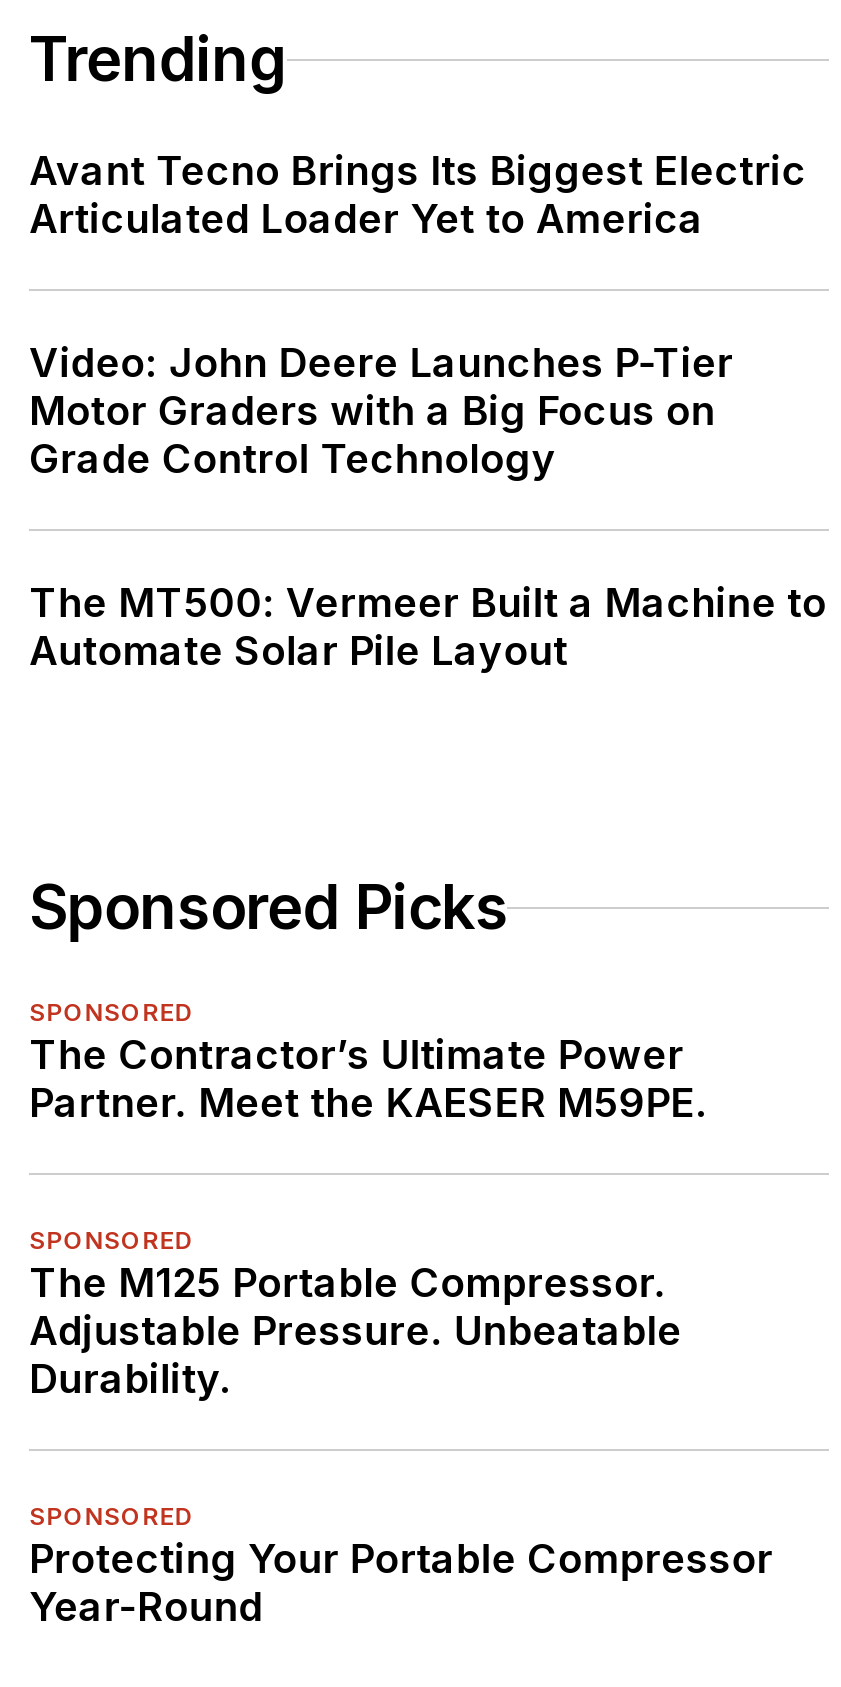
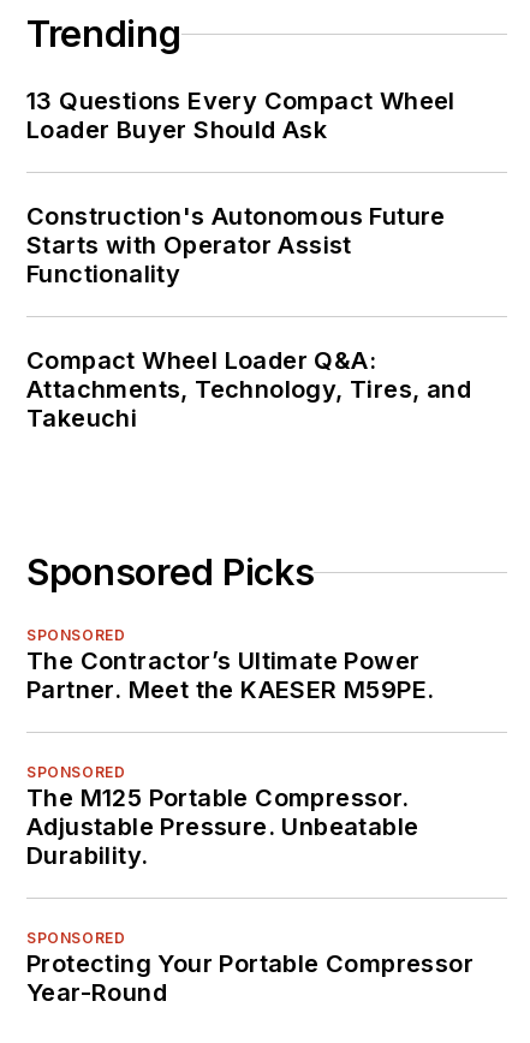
[29,147,806,243] Avant Tecno Brings Its Biggest Electric | Articulated Loader Yet to America -> [26,87,455,144] 13 Questions Every Compact Wheel | Loader Buyer Should Ask
[29,339,737,483] Video: John Deere Launches P-Tier | Motor Graders with a Big Focus on | Grade Control Technology -> [26,202,446,288] Construction's Autonomous Future | Starts with Operator Assist | Functionality
[29,579,827,675] The MT500: Vermeer Built a Machine to | Automate Solar Pile Layout -> [26,346,471,433] Compact Wheel Loader Q&A: | Attachments, Technology, Tires, and | Takeuchi

